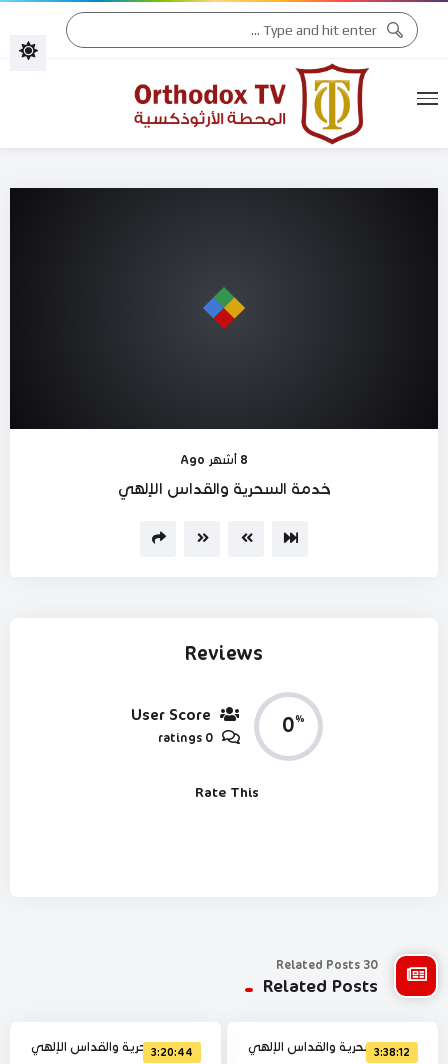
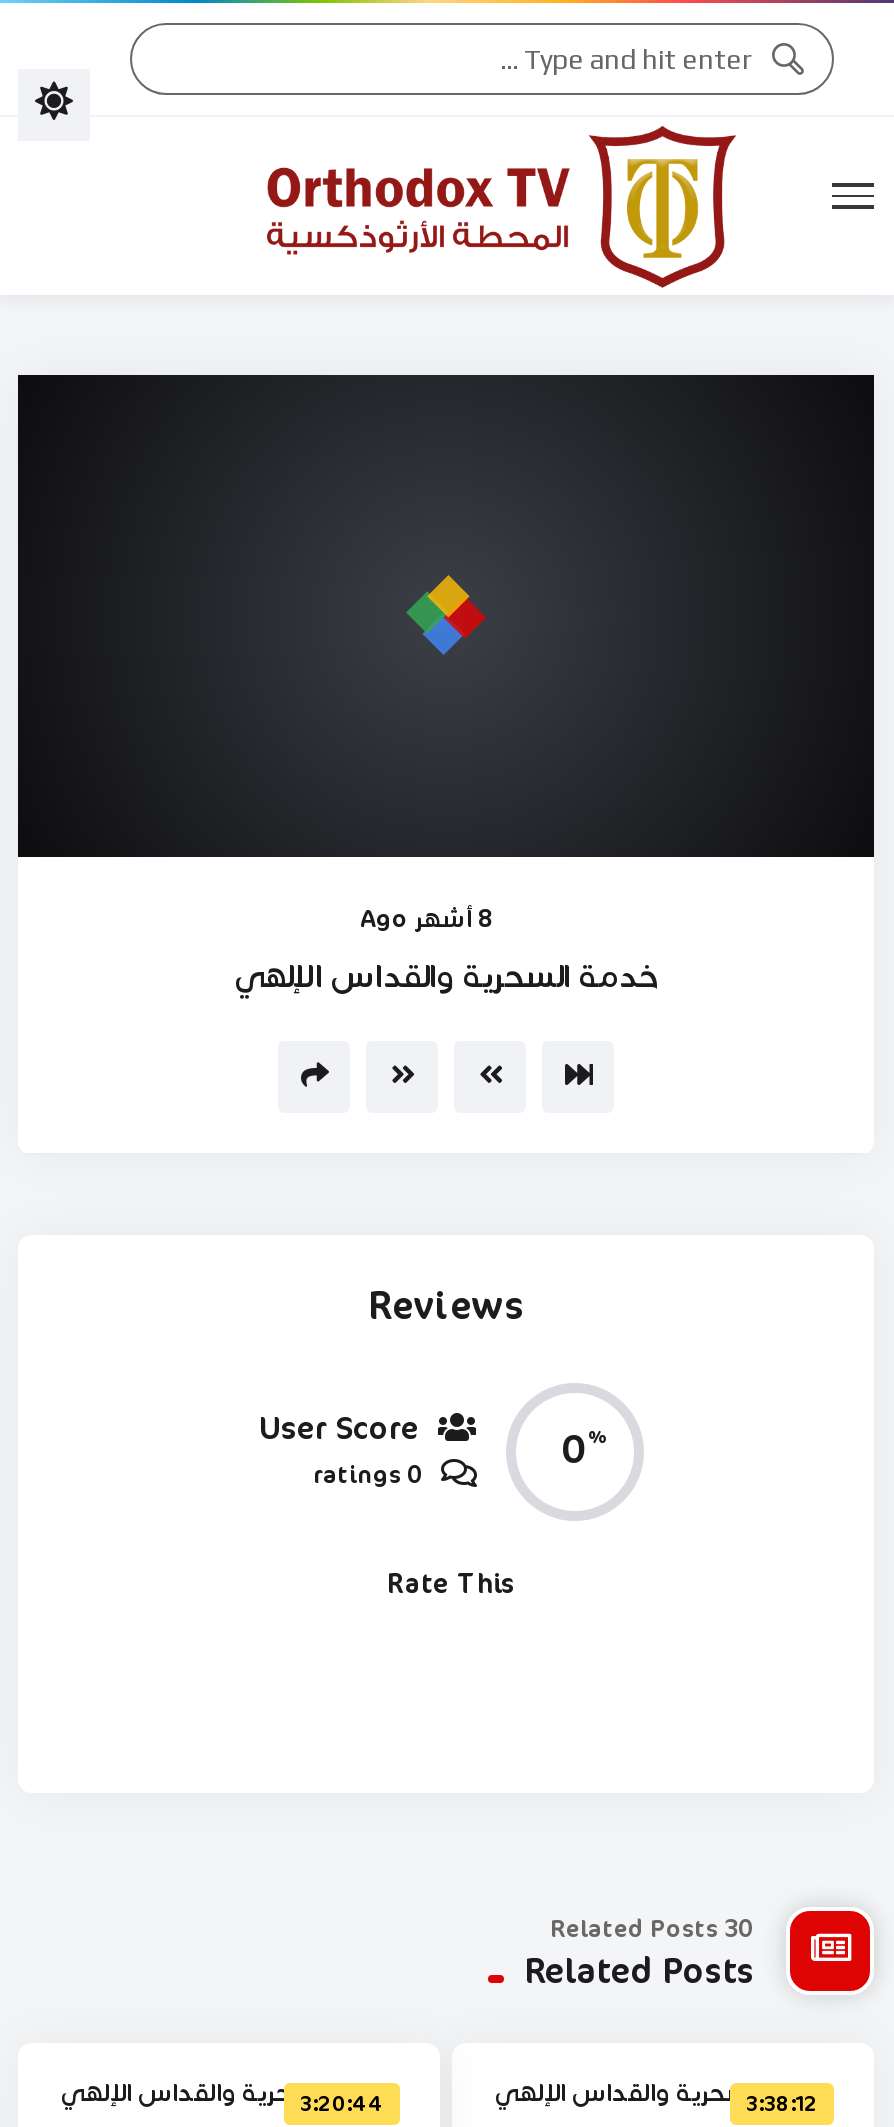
[203,288,245,329] [image] -> [406,575,486,655] [image]

